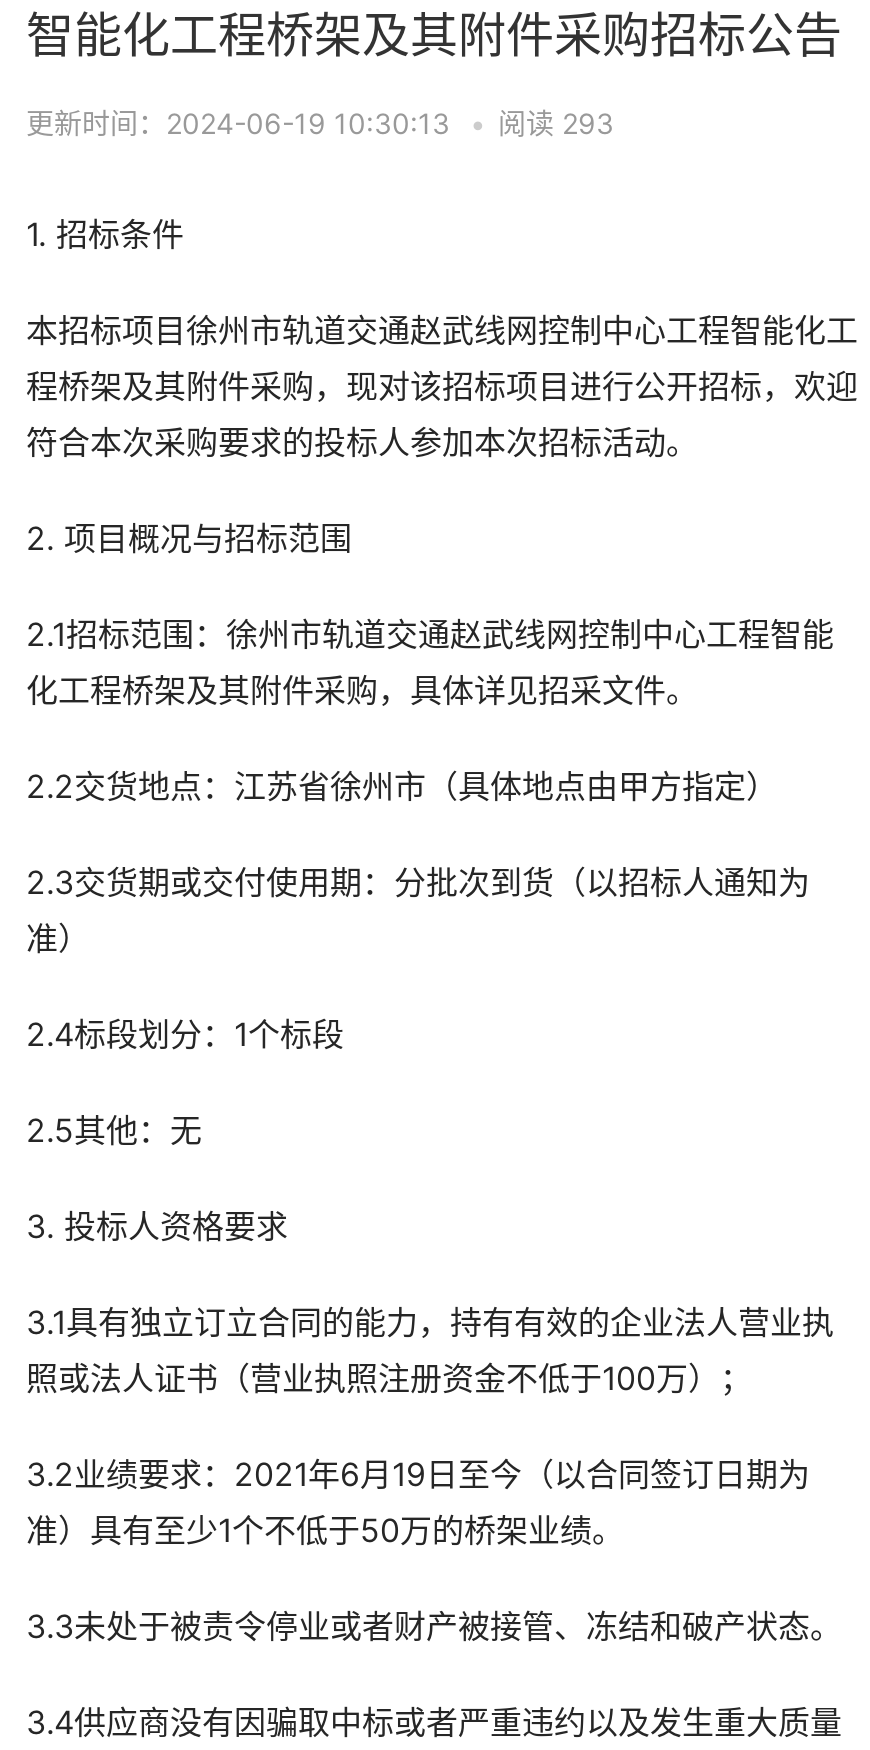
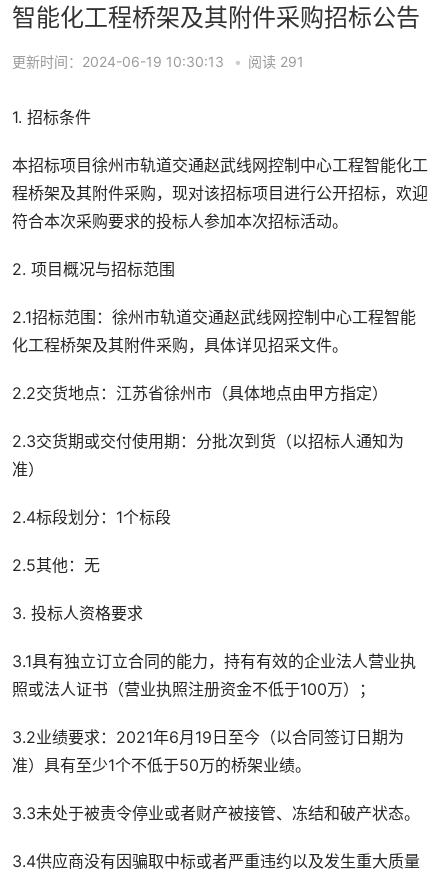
[26,105,614,139] 更新时间：2024-06-19 10:30:13 • 阅读 293 -> [12,53,304,70] 更新时间：2024-06-19 10:30:13 • 阅读 291

